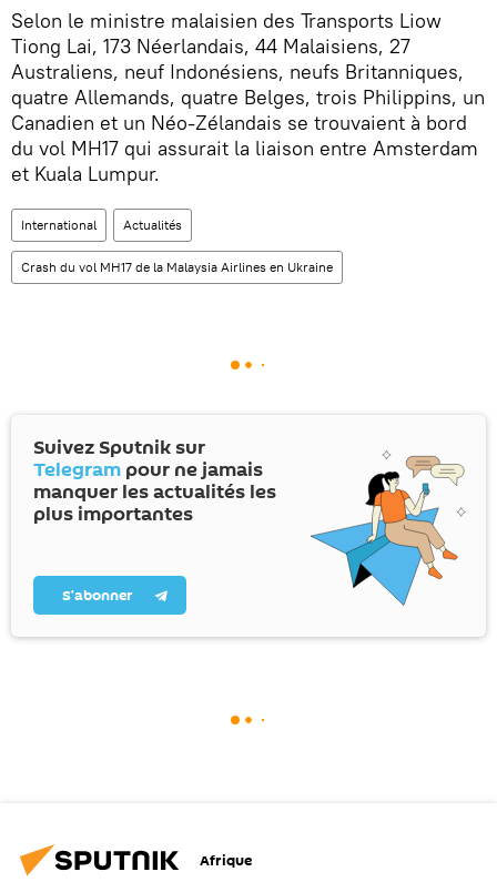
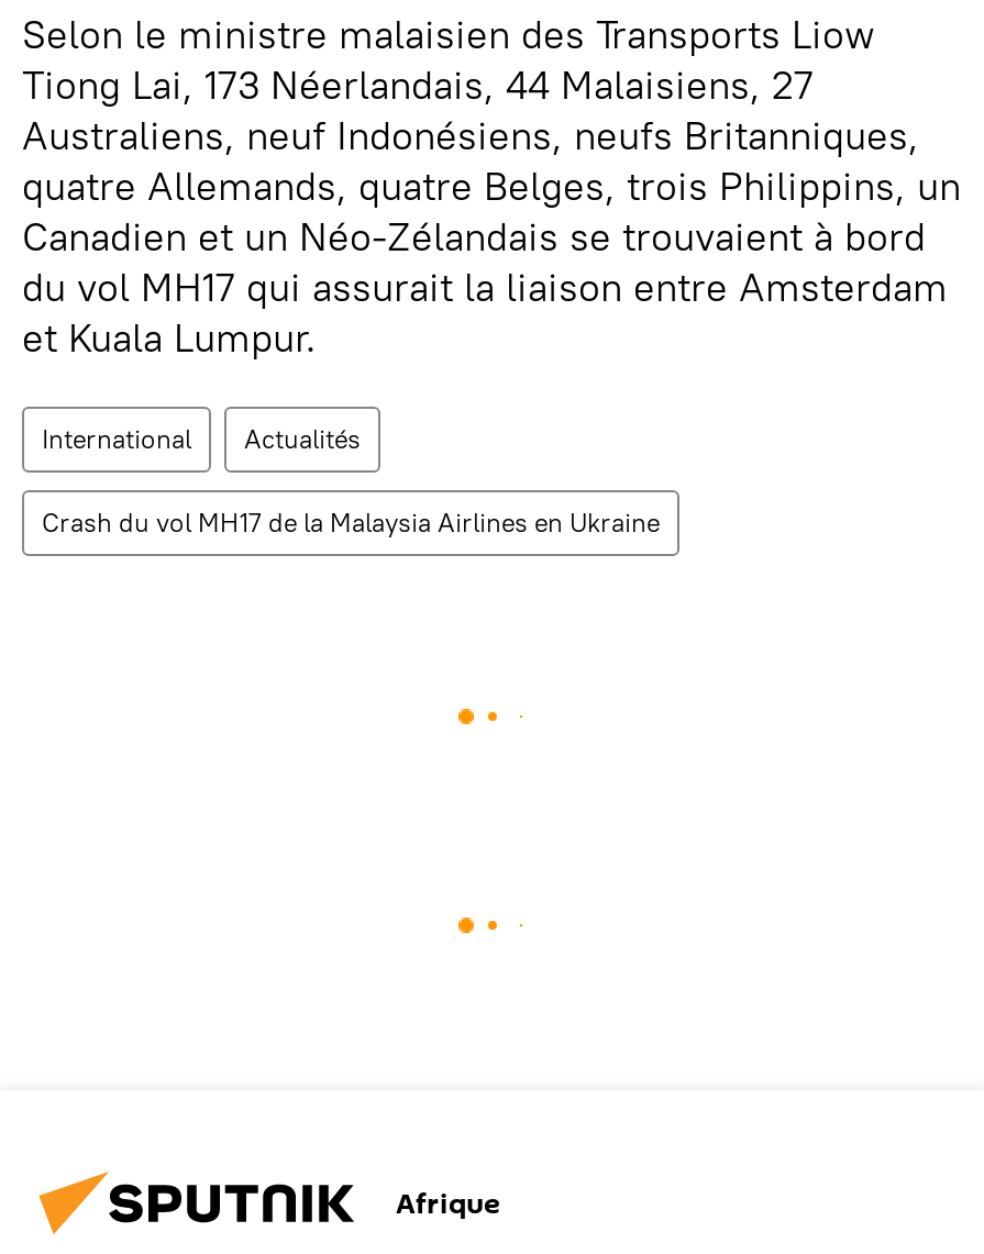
[33,434,466,607] [image] | Suivez Sputnik sur | Telegram pour ne jamais | manquer les actualités les | plus importantes | S’abonner -> none

